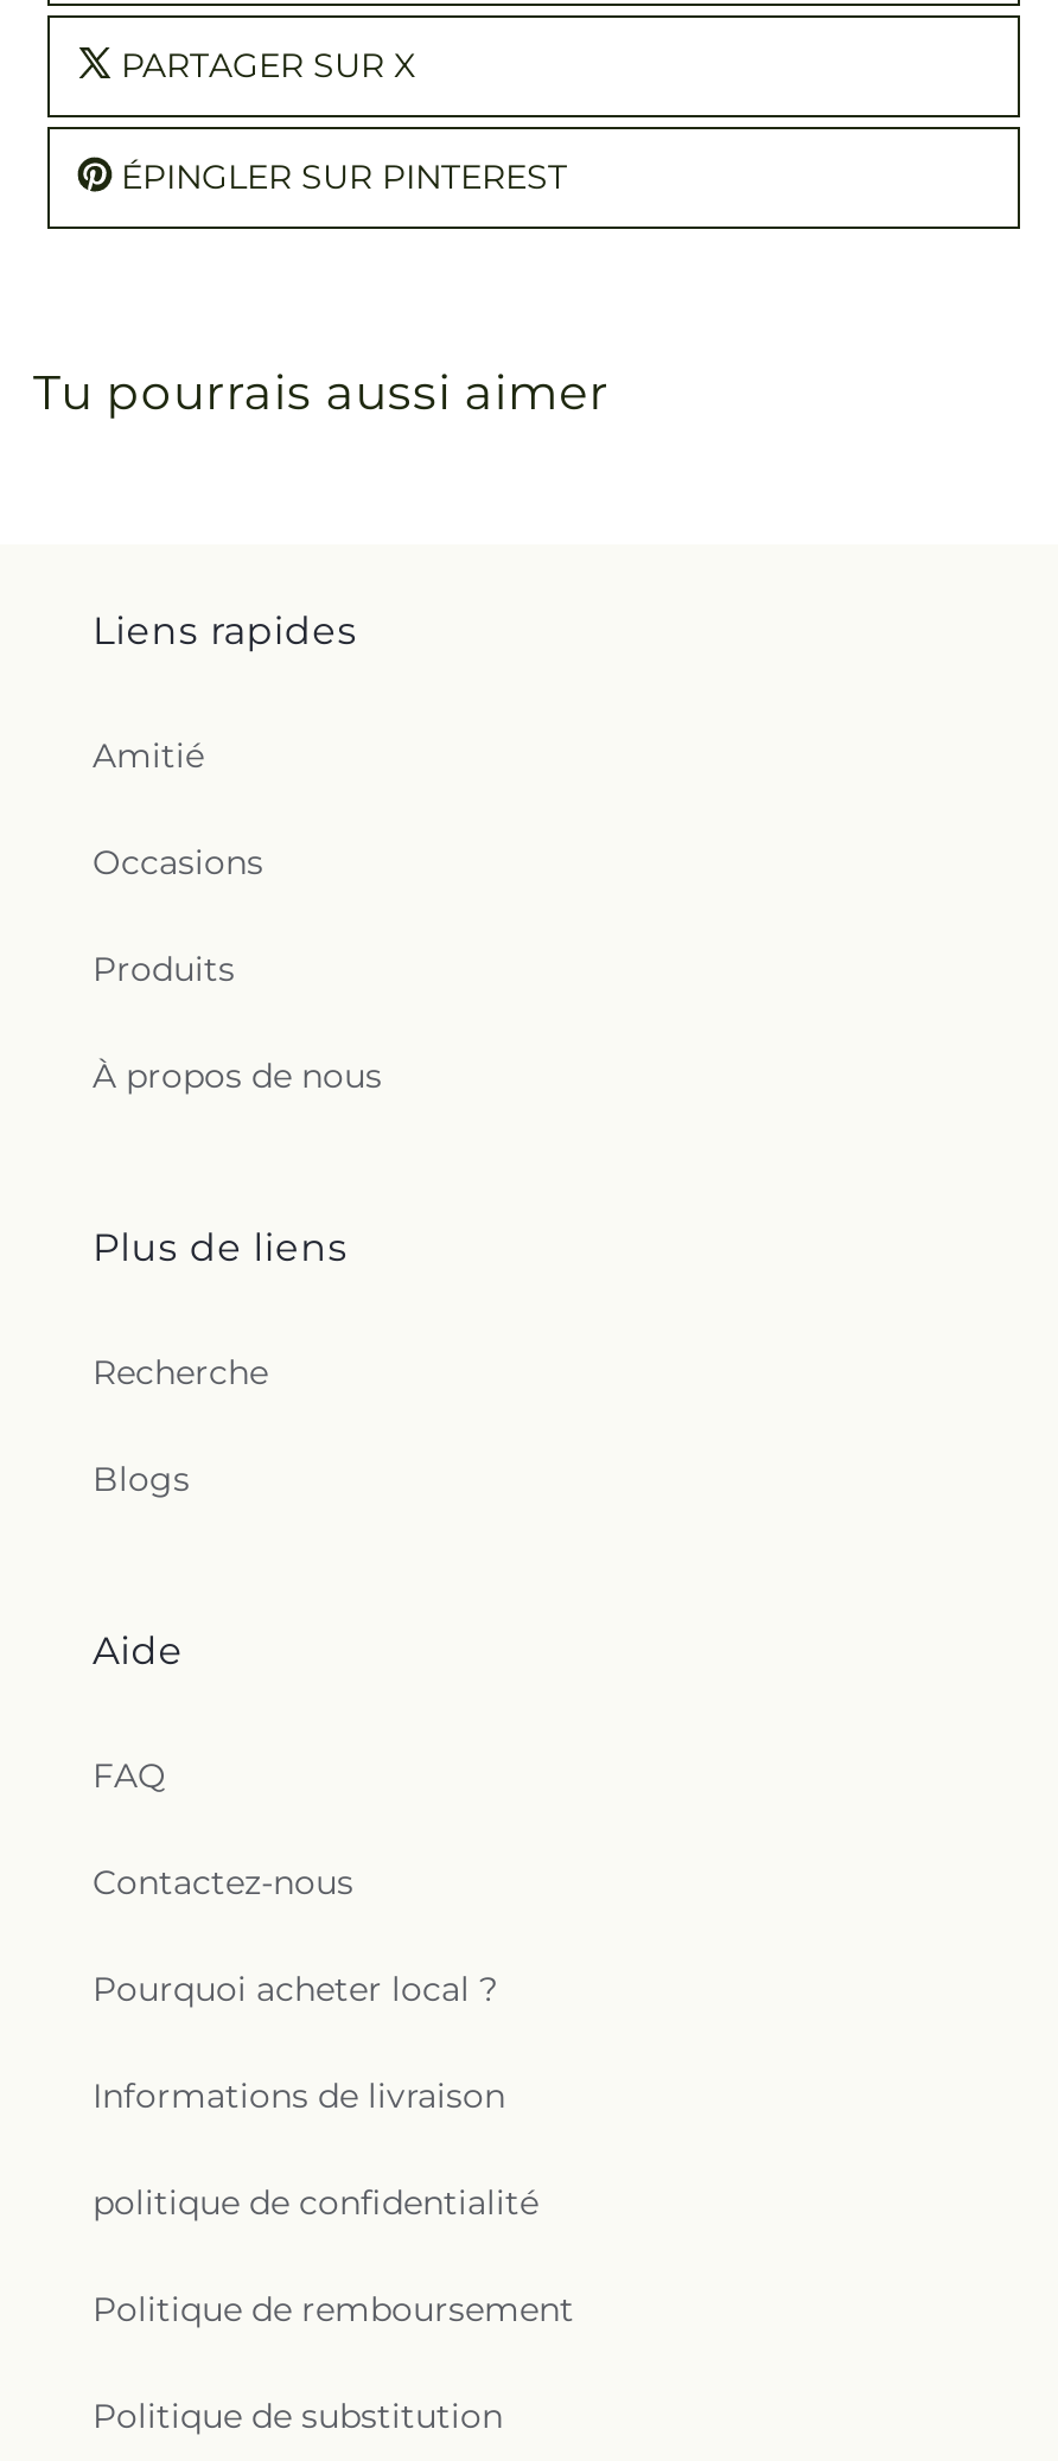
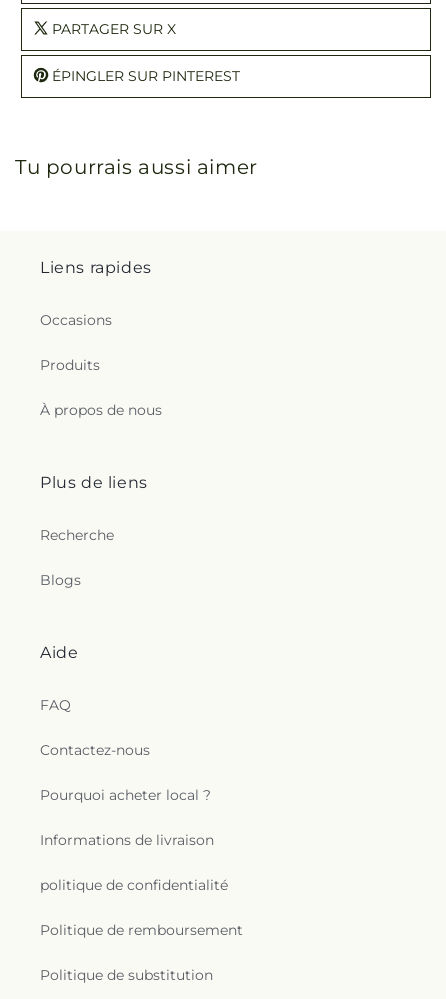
[93,734,204,777] Amitié -> none

